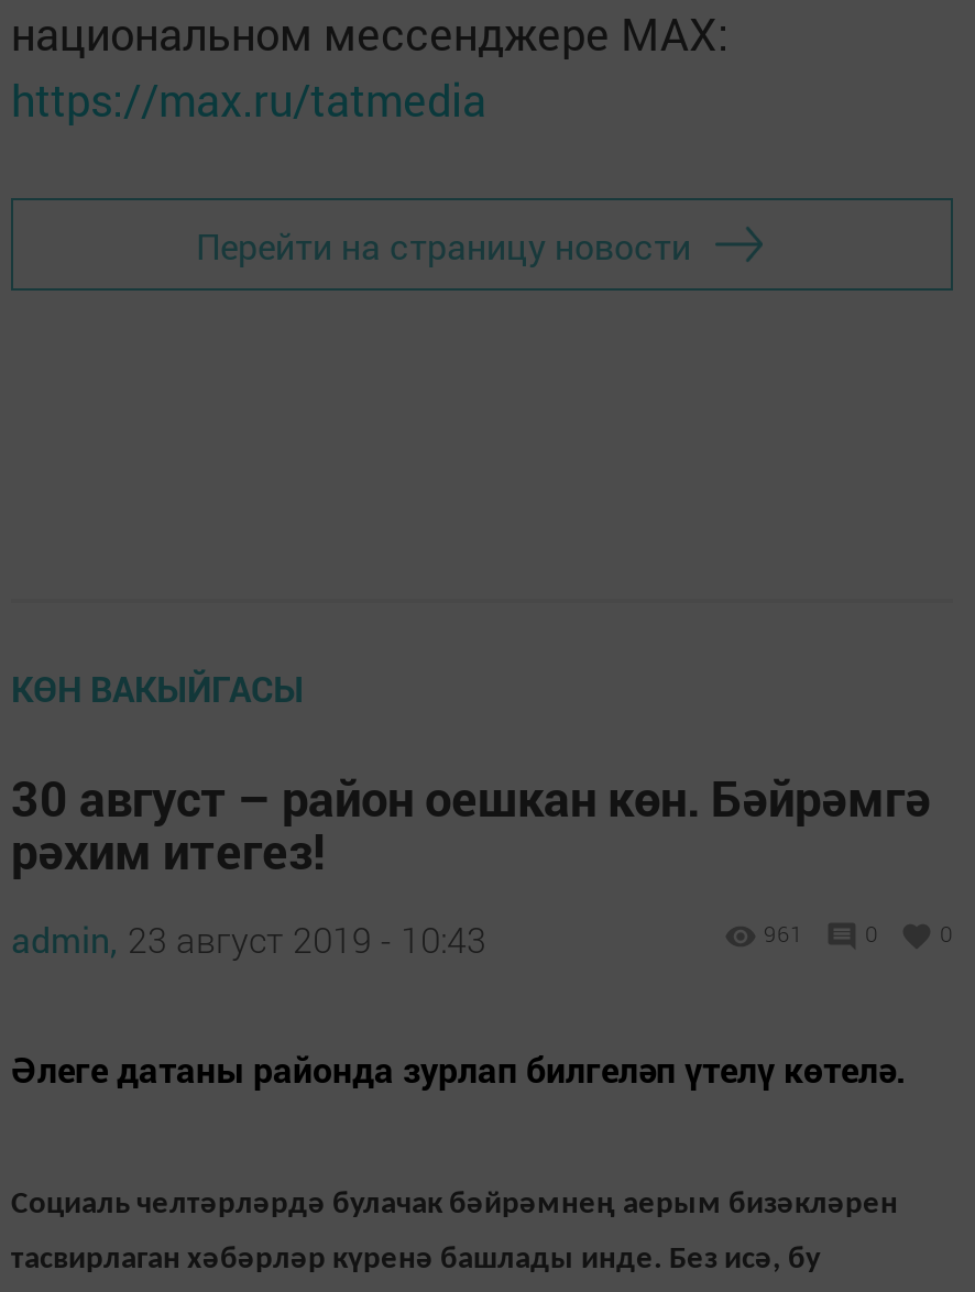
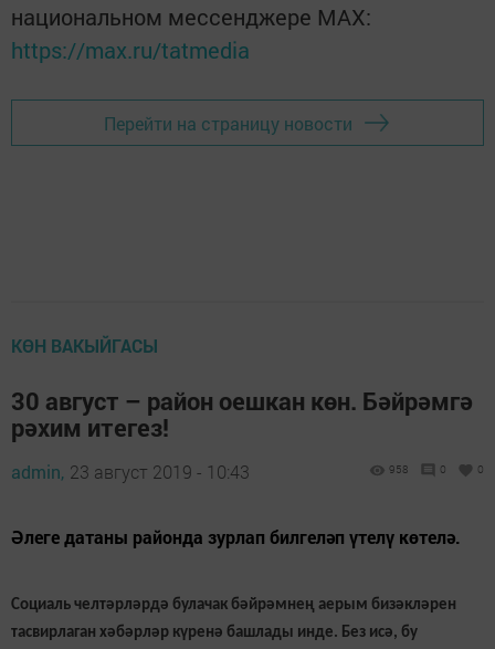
[764,920,803,949] 961 -> [389,462,409,477] 958

